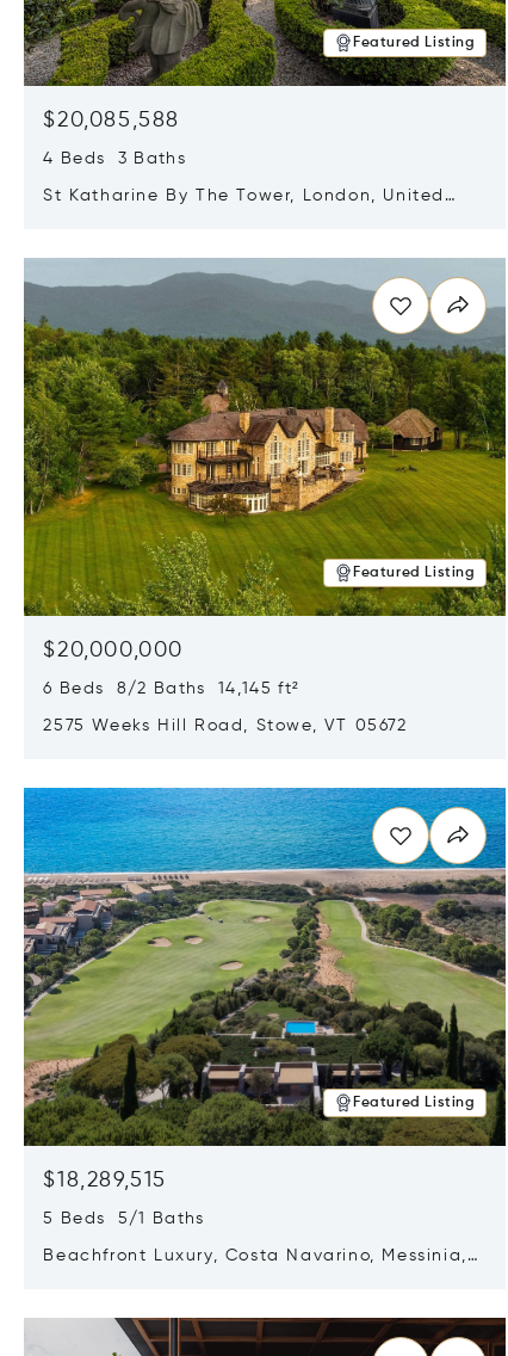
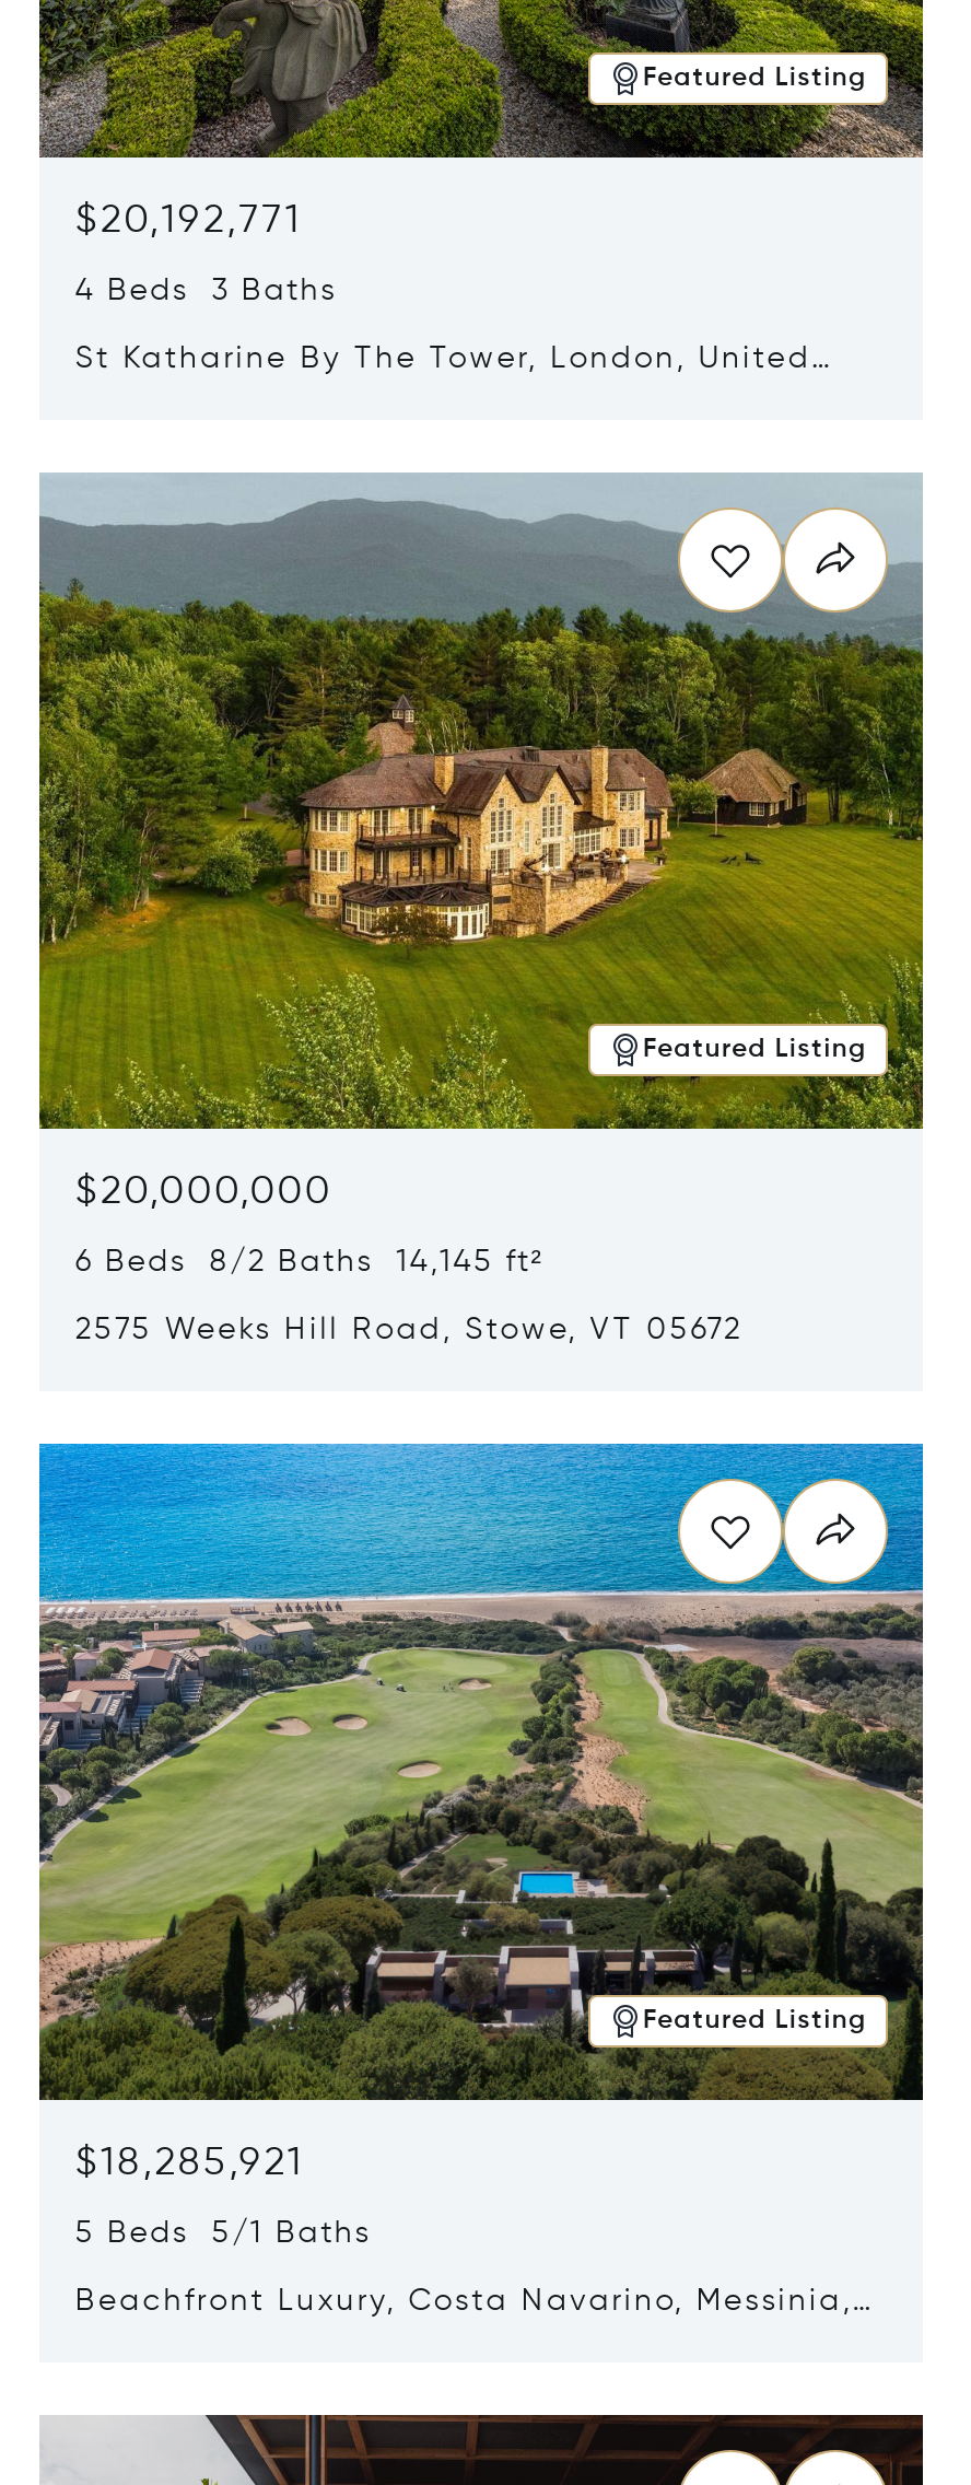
[43,110,180,131] $20,085,588 -> [75,201,302,241] $20,192,771
[43,1170,167,1191] $18,289,515 -> [75,2144,304,2183] $18,285,921

